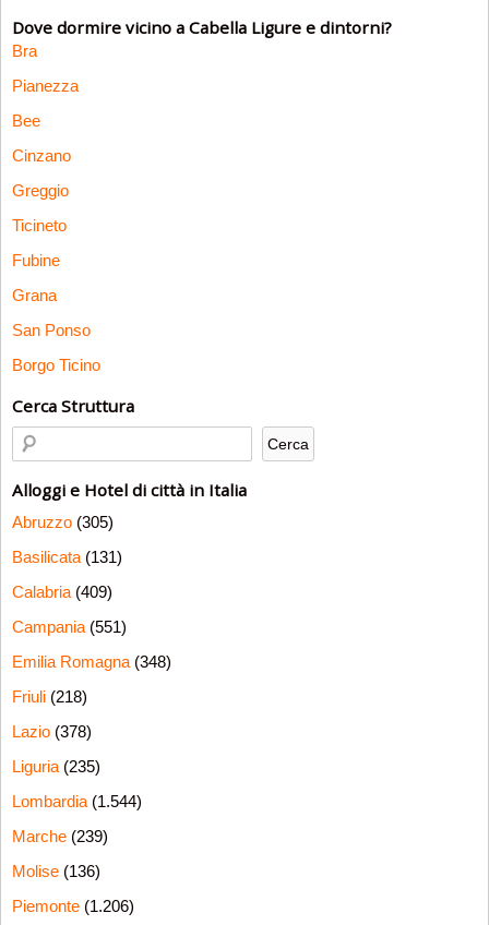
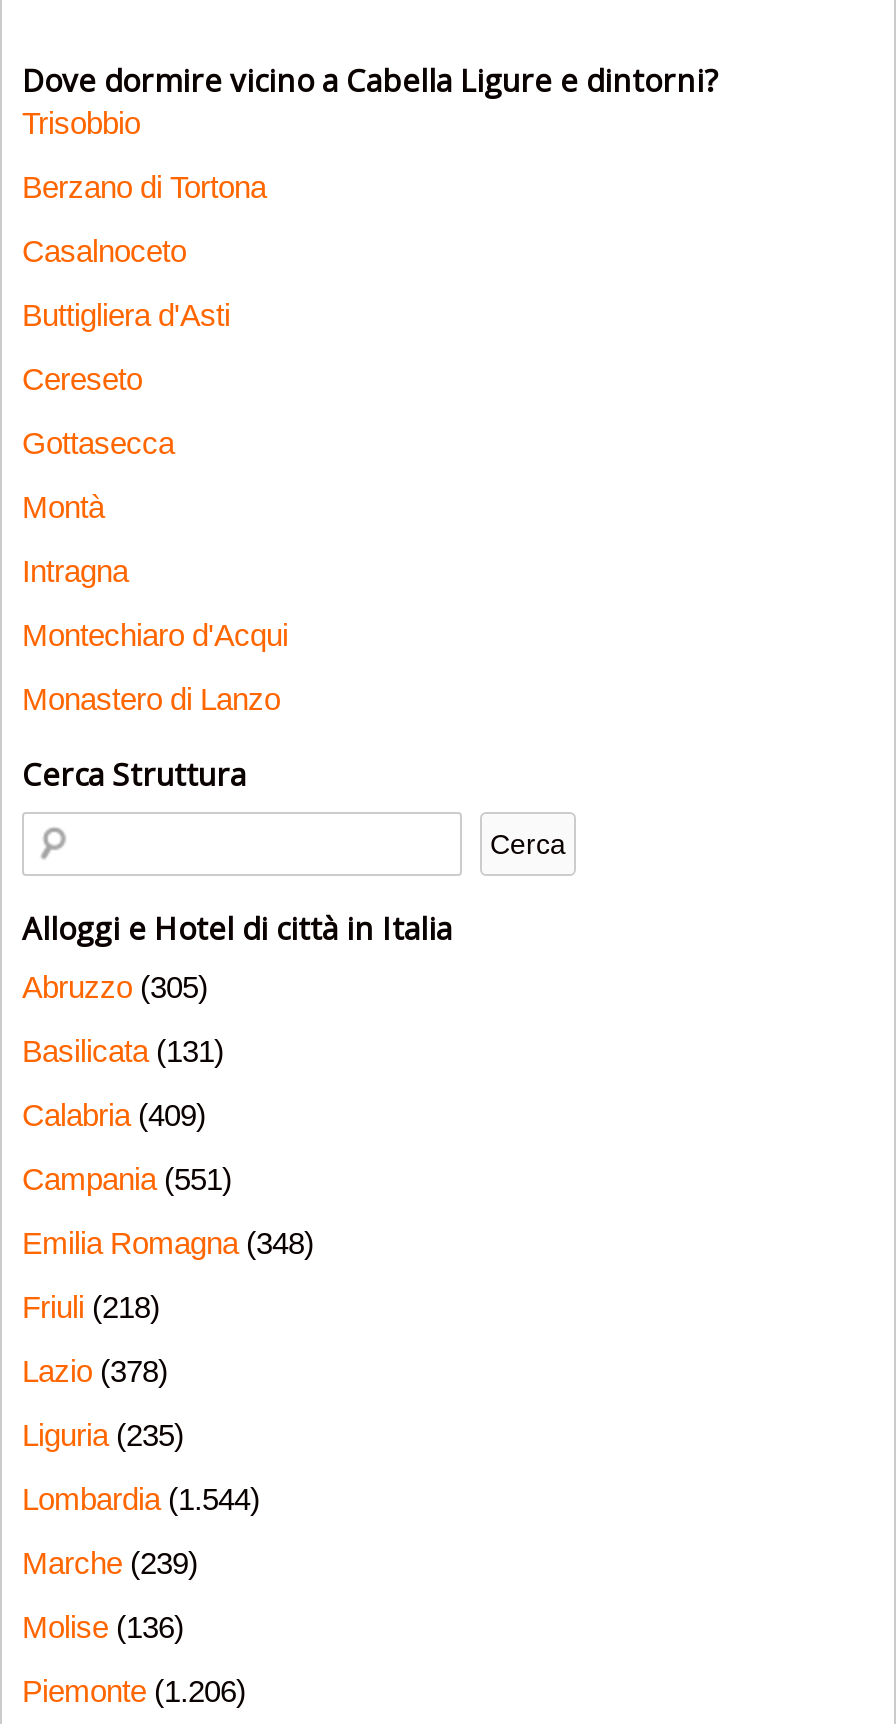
[12,41,37,60] Bra -> [22,106,140,140] Trisobbio
[12,76,79,95] Pianezza -> [22,170,266,204] Berzano di Tortona
[12,111,40,130] Bee -> [22,234,186,268] Casalnoceto
[12,146,71,165] Cinzano -> [22,298,230,332] Buttigliera d'Asti
[12,181,69,200] Greggio -> [22,362,142,396] Cereseto
[12,216,67,235] Ticineto -> [22,426,174,460] Gottasecca
[12,251,60,269] Fubine -> [22,490,104,524] Montà
[12,286,57,304] Grana -> [22,554,128,588] Intragna
[12,321,91,339] San Ponso -> [22,618,288,652] Montechiaro d'Acqui
[12,356,100,374] Borgo Ticino -> [22,682,280,716] Monastero di Lanzo

